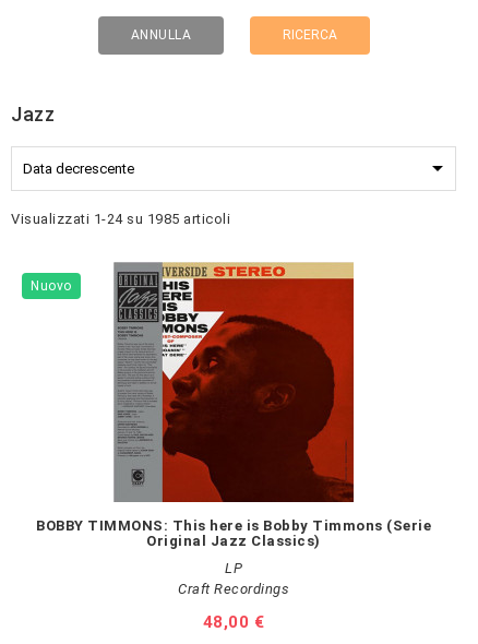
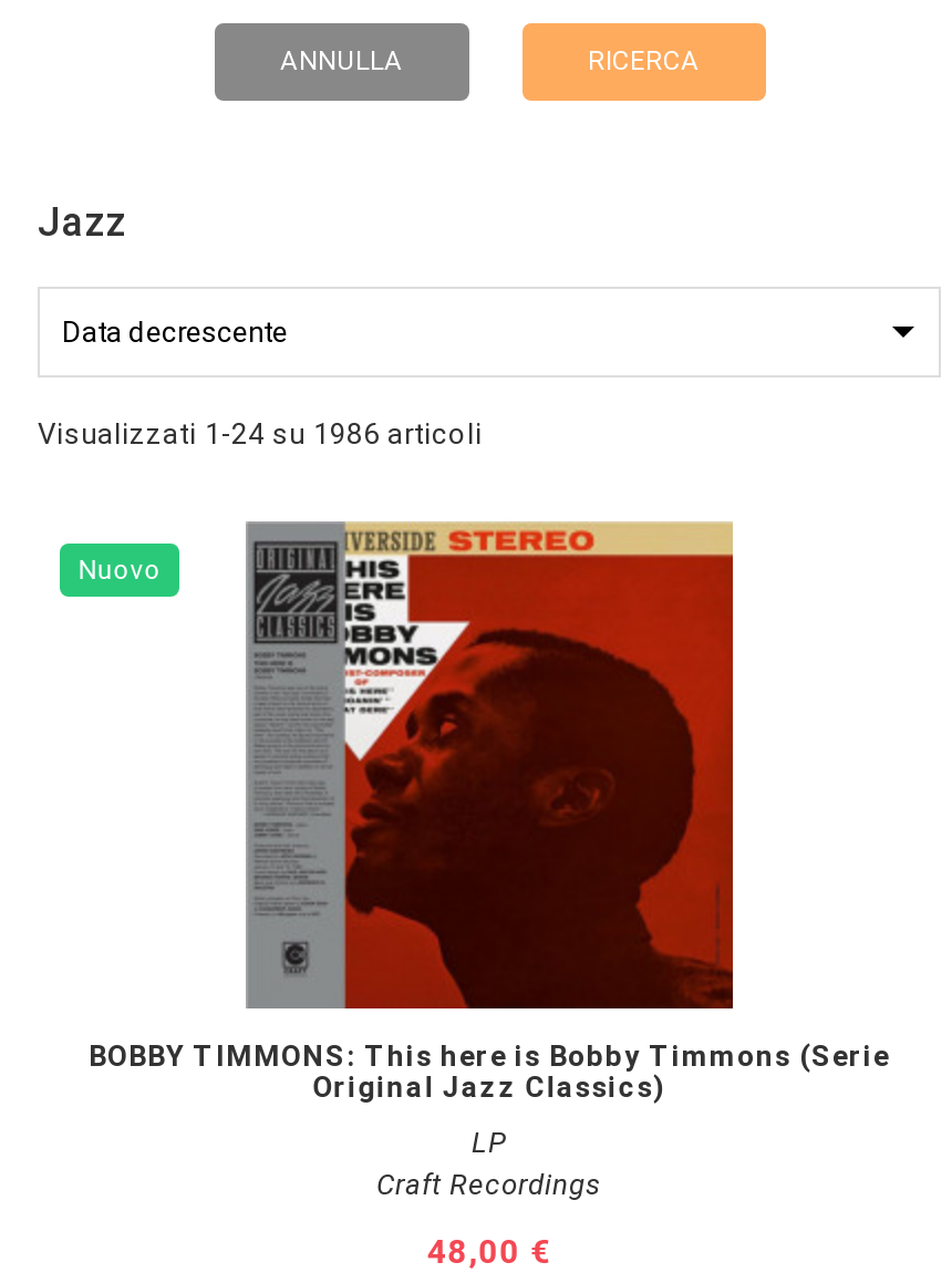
[11,211,230,227] Visualizzati 1-24 su 1985 articoli -> [38,418,483,451] Visualizzati 1-24 su 1986 articoli

